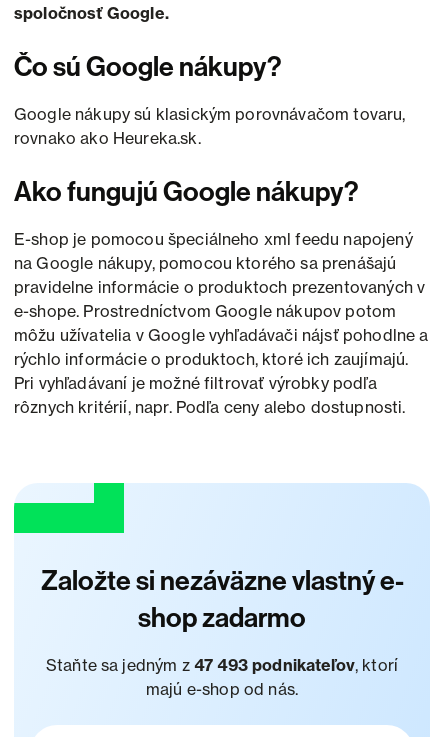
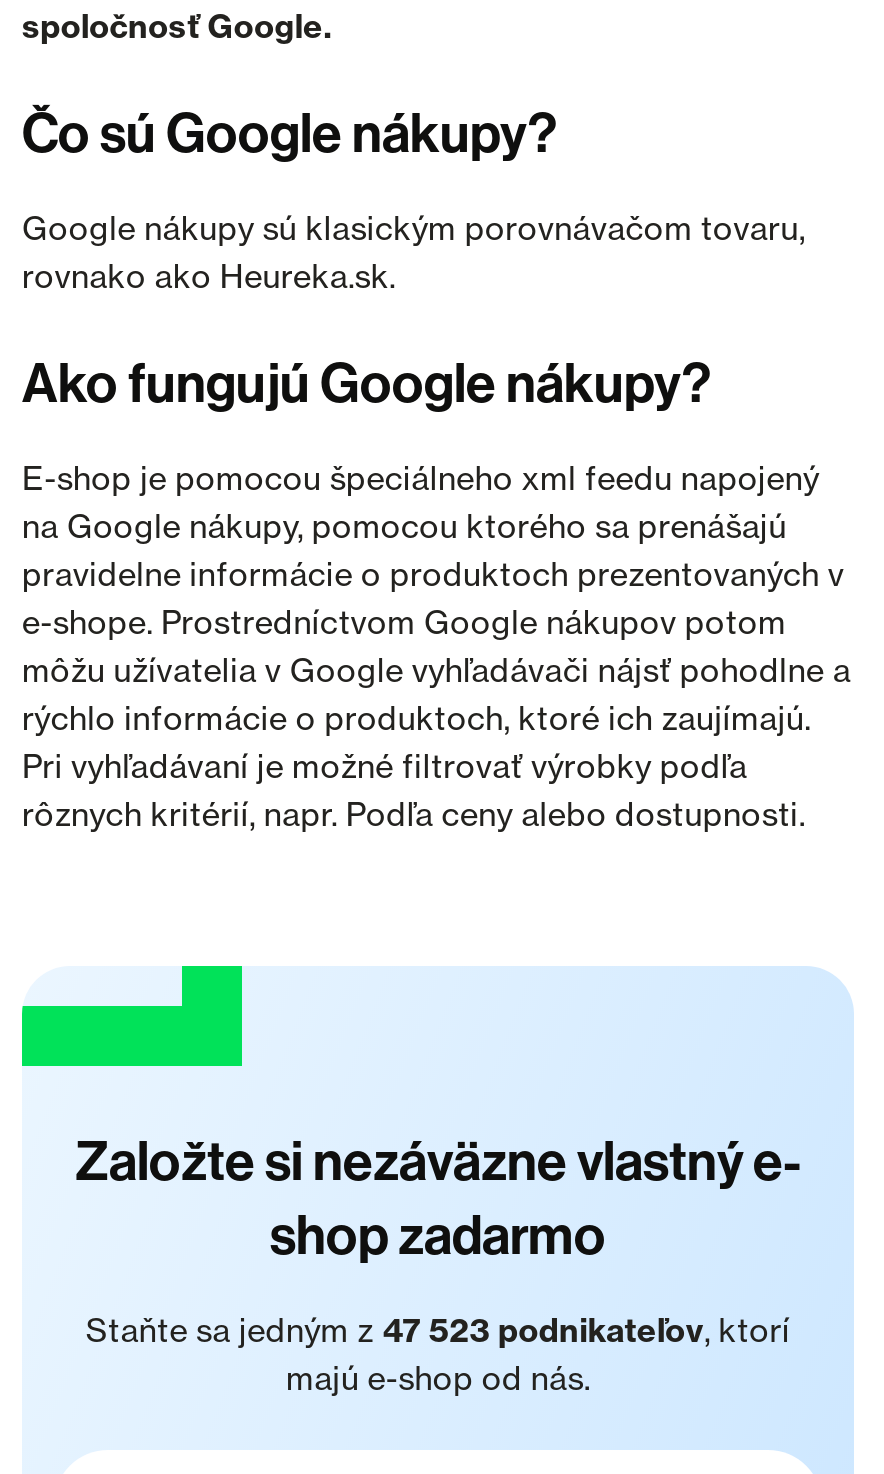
[46,655,398,675] Staňte sa jedným z 47 493 podnikateľov, ktorí -> [86,1310,790,1350] Staňte sa jedným z 47 523 podnikateľov, ktorí

